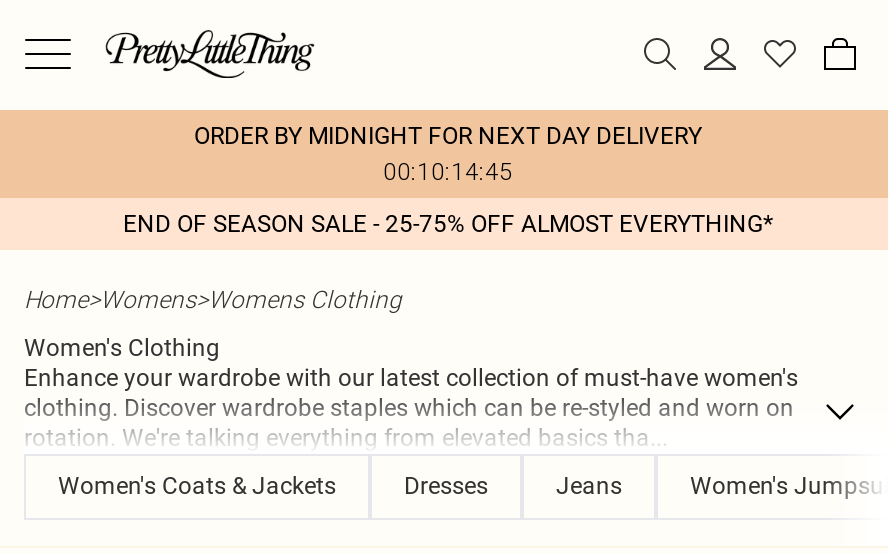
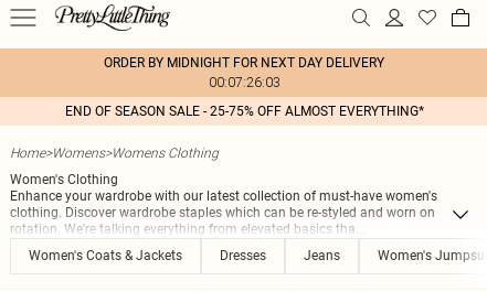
[383,156,513,186] 00:10:14:45 -> [208,74,280,90] 00:07:26:03

